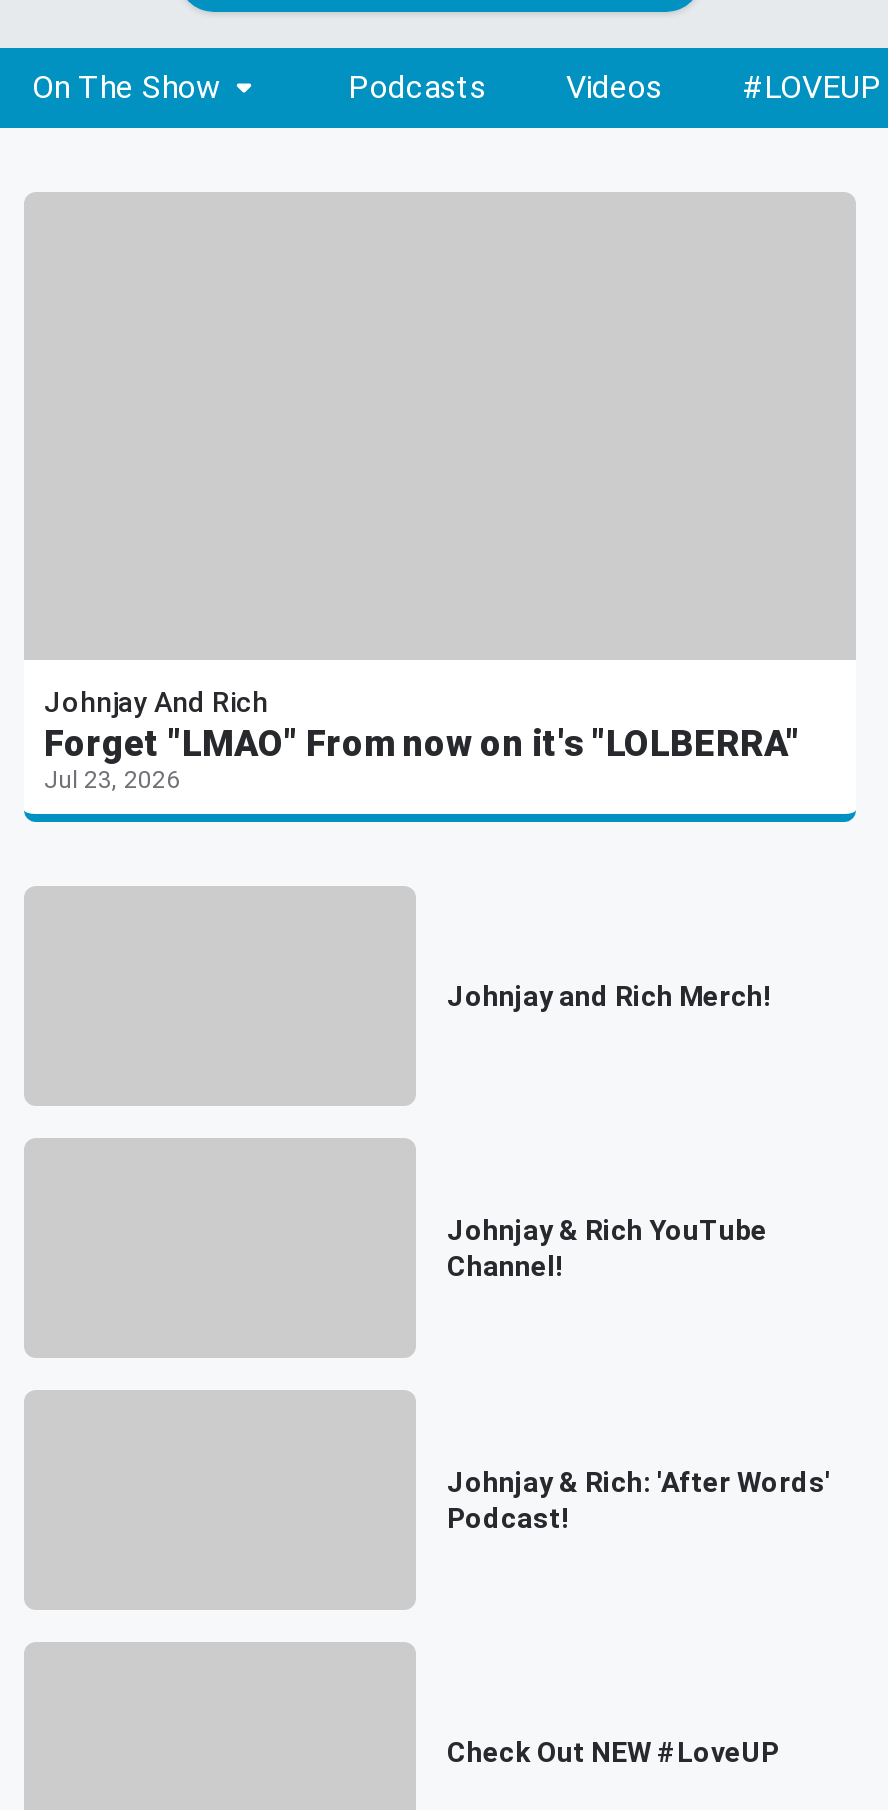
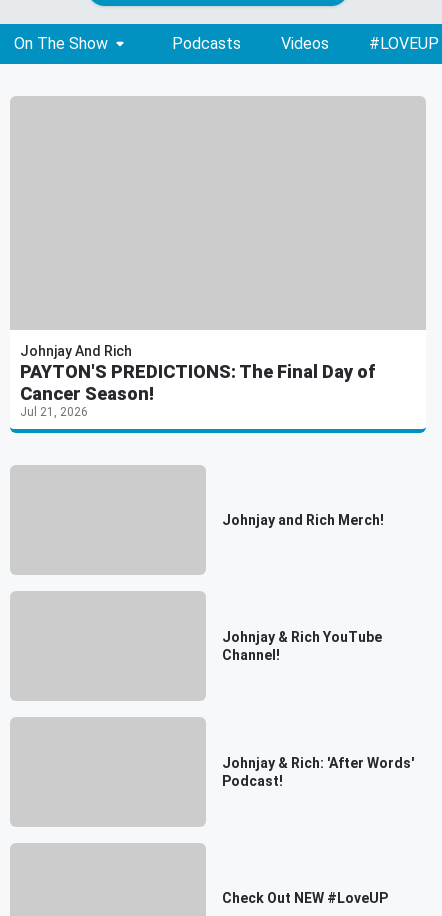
[44,722,800,794] Forget "LMAO" From now on it's "LOLBERRA" | Jul 23, 2026 -> [20,361,375,419] PAYTON'S PREDICTIONS: The Final Day of | Cancer Season! | Jul 21, 2026

